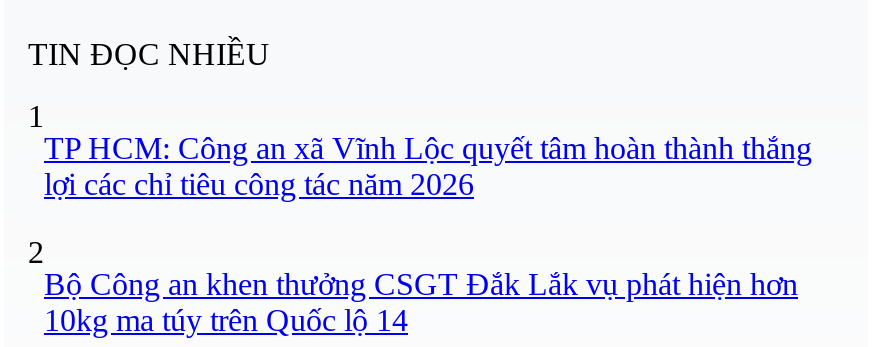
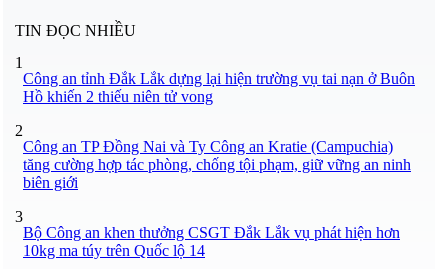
[44,131,812,201] TP HCM: Công an xã Vĩnh Lộc quyết tâm hoàn thành thắng | lợi các chỉ tiêu công tác năm 2026 -> [23,70,415,105] Công an tỉnh Đắk Lắk dựng lại hiện trường vụ tai nạn ở Buôn | Hồ khiến 2 thiếu niên tử vong
none -> [15,138,411,225] Công an TP Đồng Nai và Ty Công an Kratie (Campuchia) | tăng cường hợp tác phòng, chống tội phạm, giữ vững an ninh | biên giới | 3

